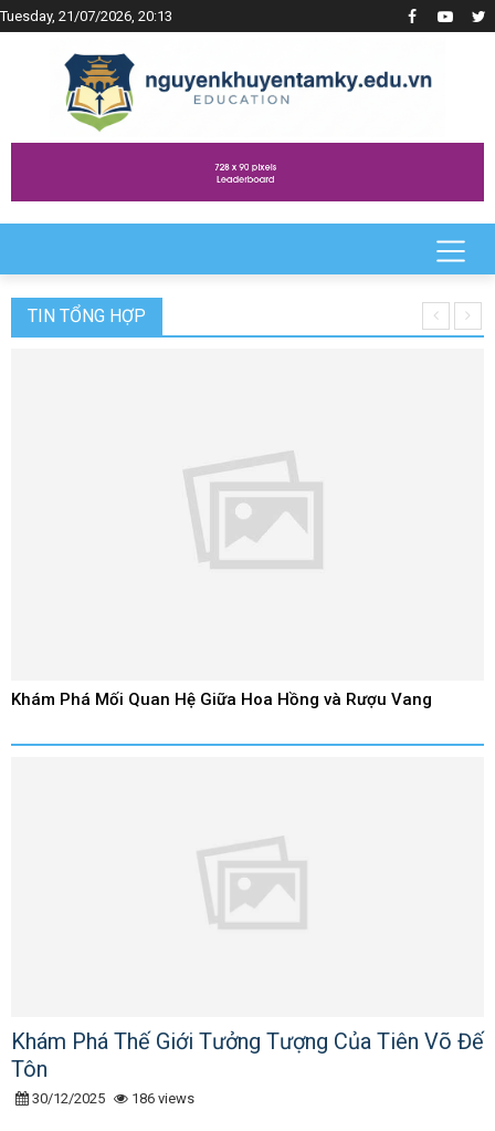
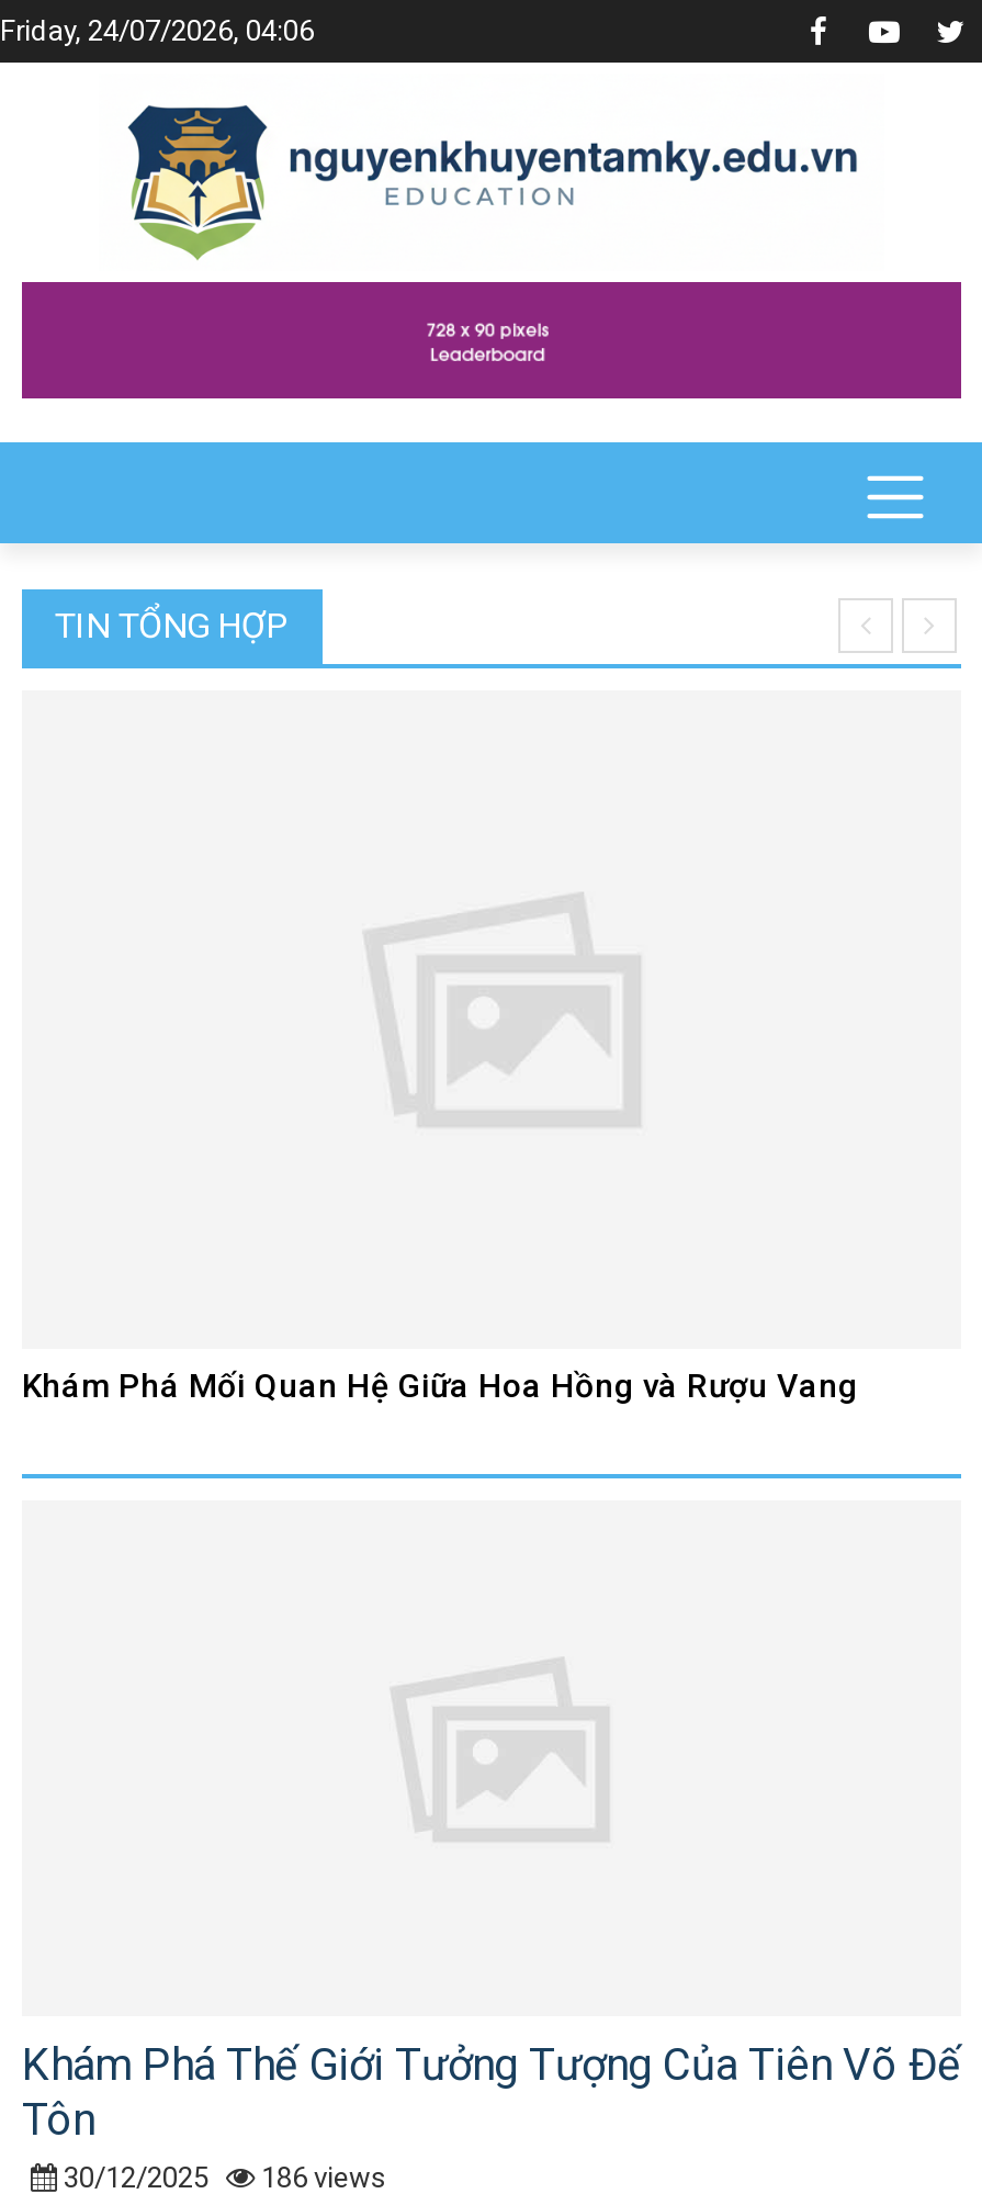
[0,8,172,24] Tuesday, 21/07/2026, 20:13 -> [0,14,314,47] Friday, 24/07/2026, 04:06

